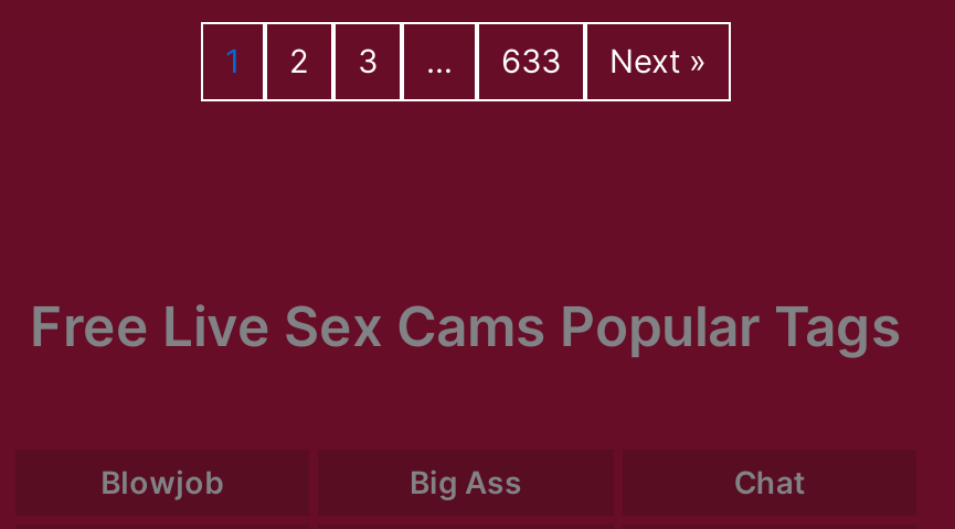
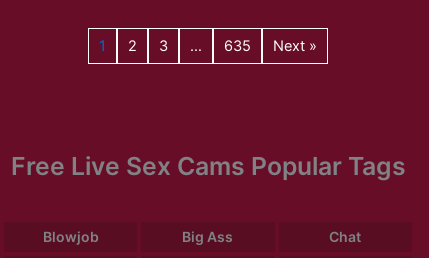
[501,42,561,82] 633 -> [224,37,251,55] 635

